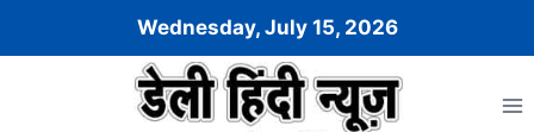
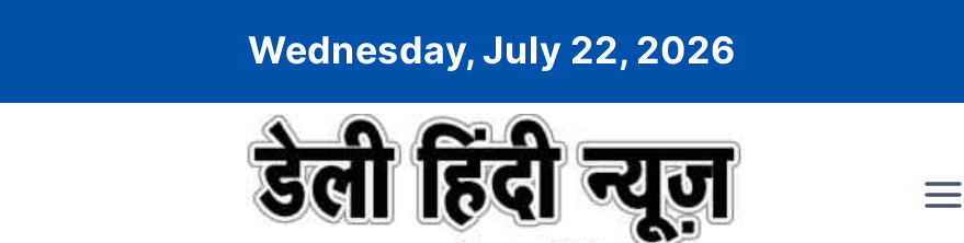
[136,15,398,39] Wednesday, July 15, 2026 -> [248,28,735,72] Wednesday, July 22, 2026

